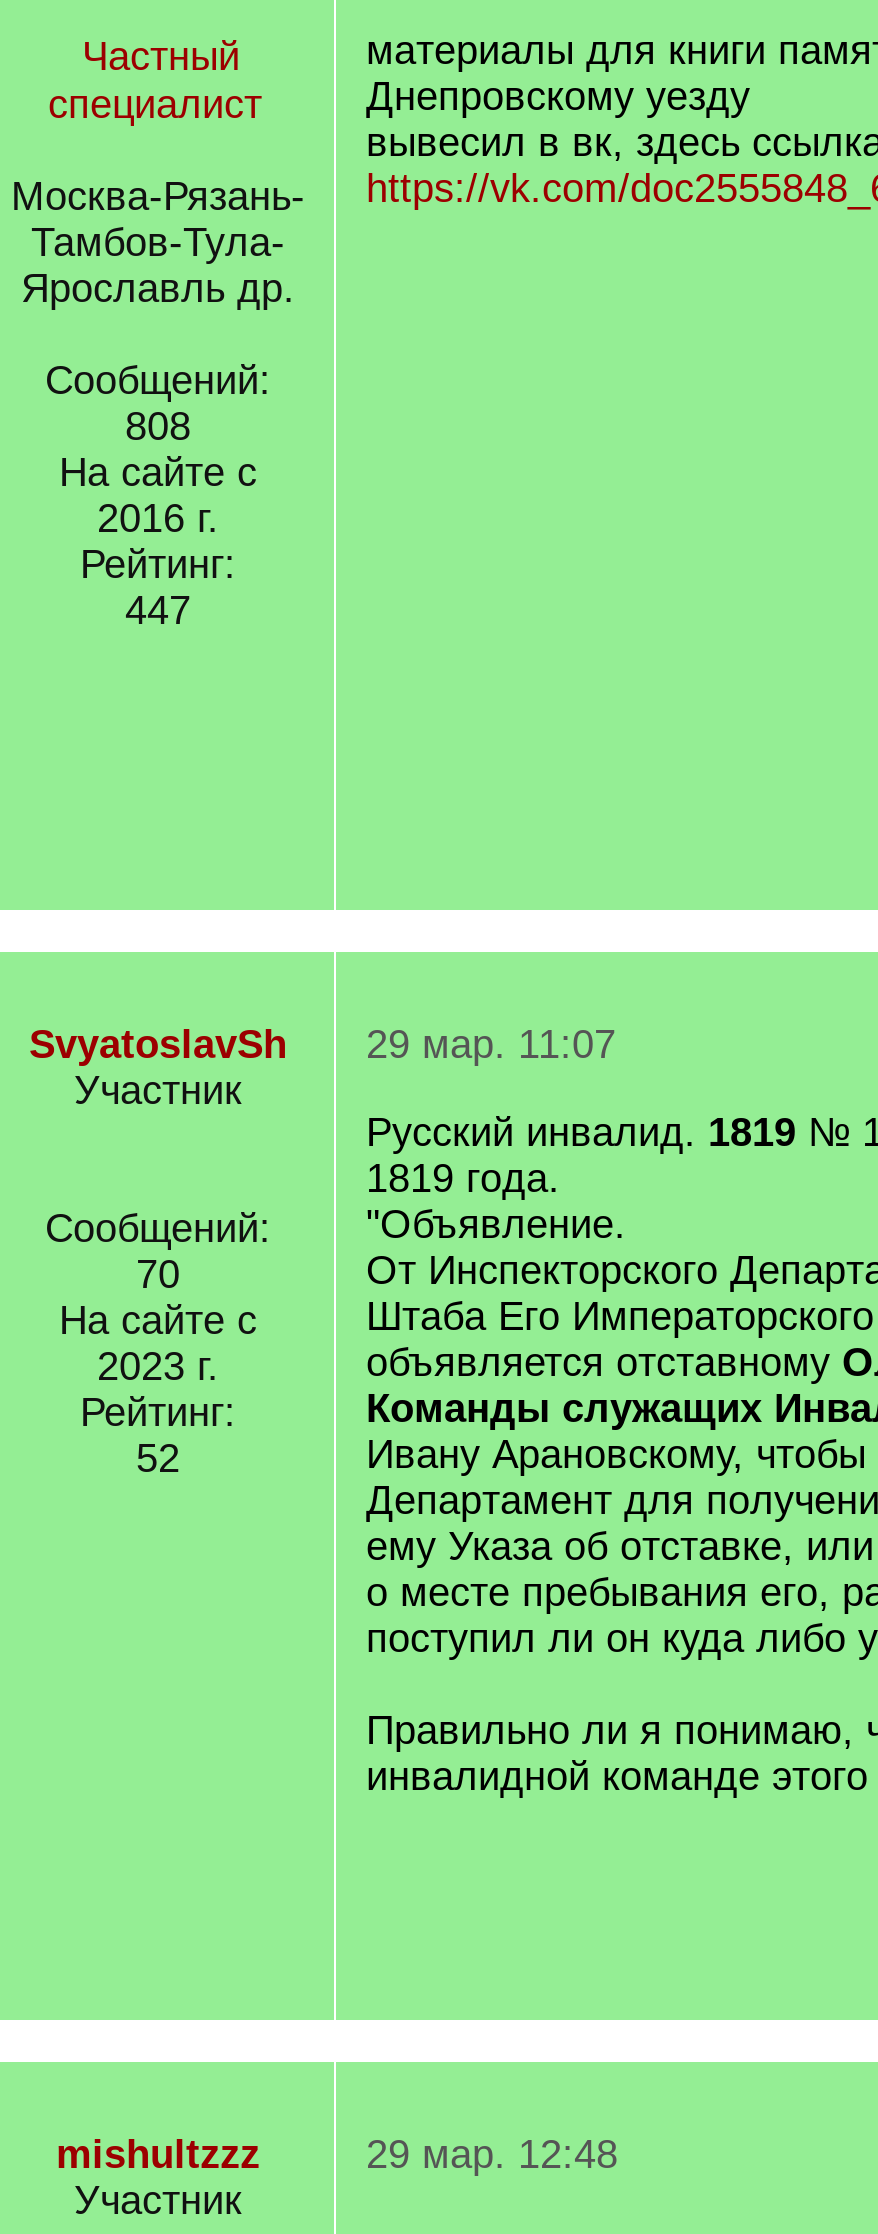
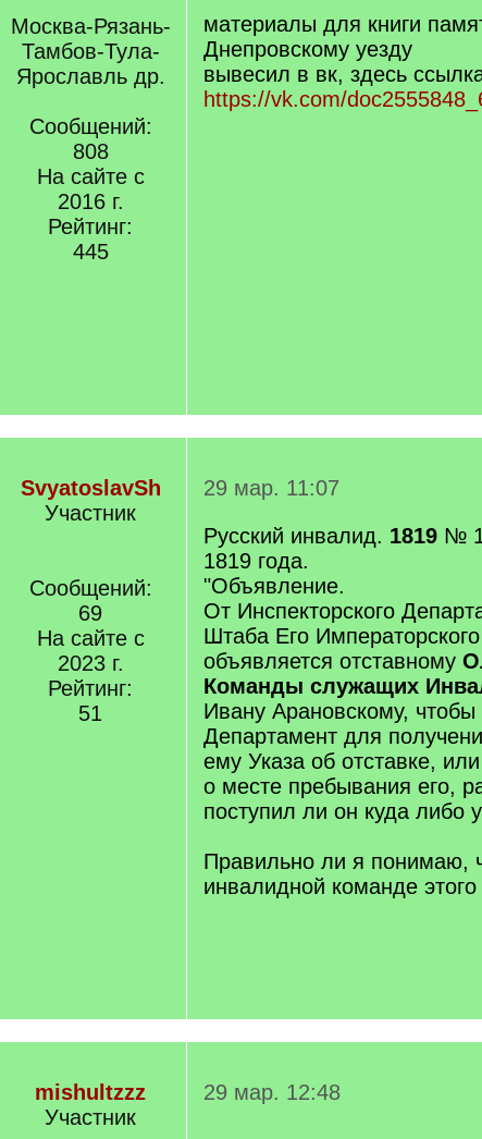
[48,34,262,126] Частный | специалист -> none
[125,588,191,632] 447 -> [72,240,108,264] 445
[136,1252,180,1296] 70 -> [78,601,102,625] 69
[136,1436,180,1480] 52 -> [78,701,102,725] 51

